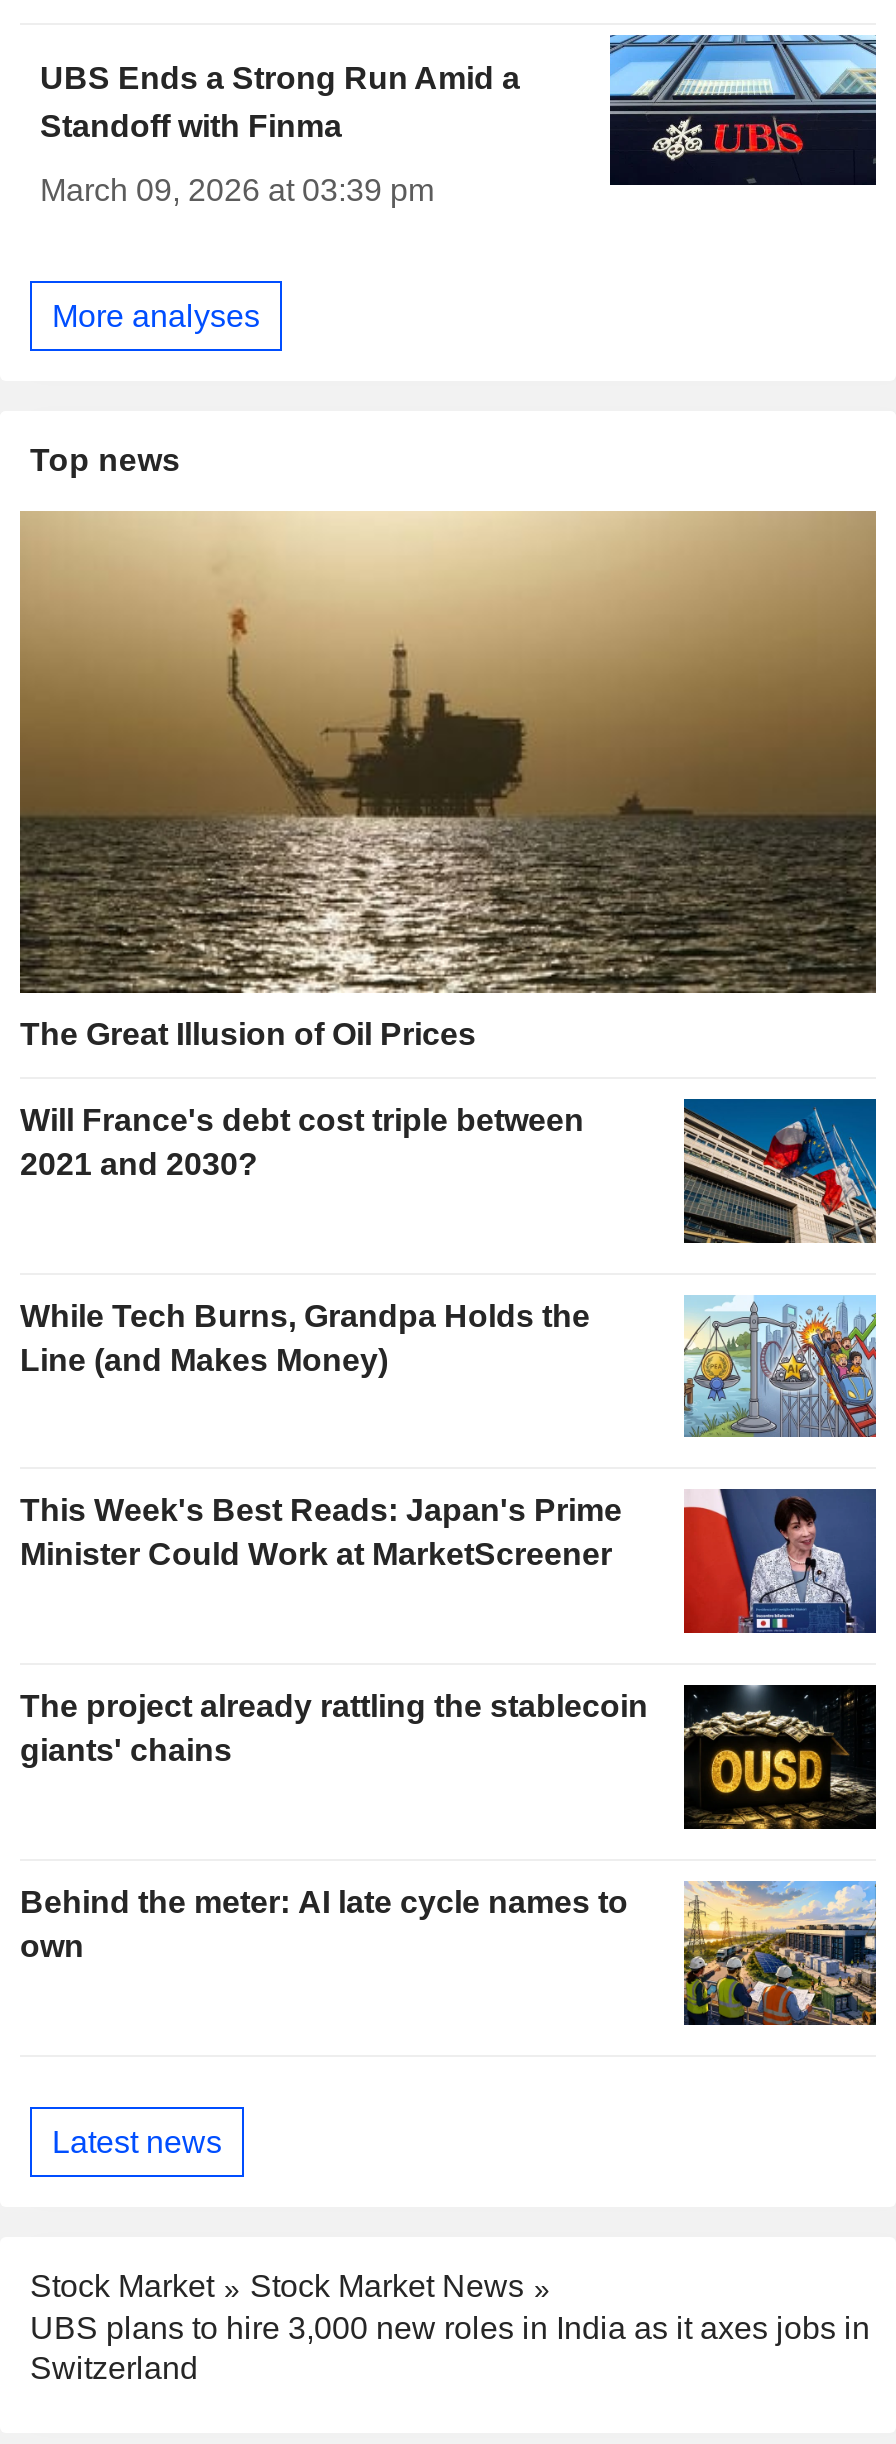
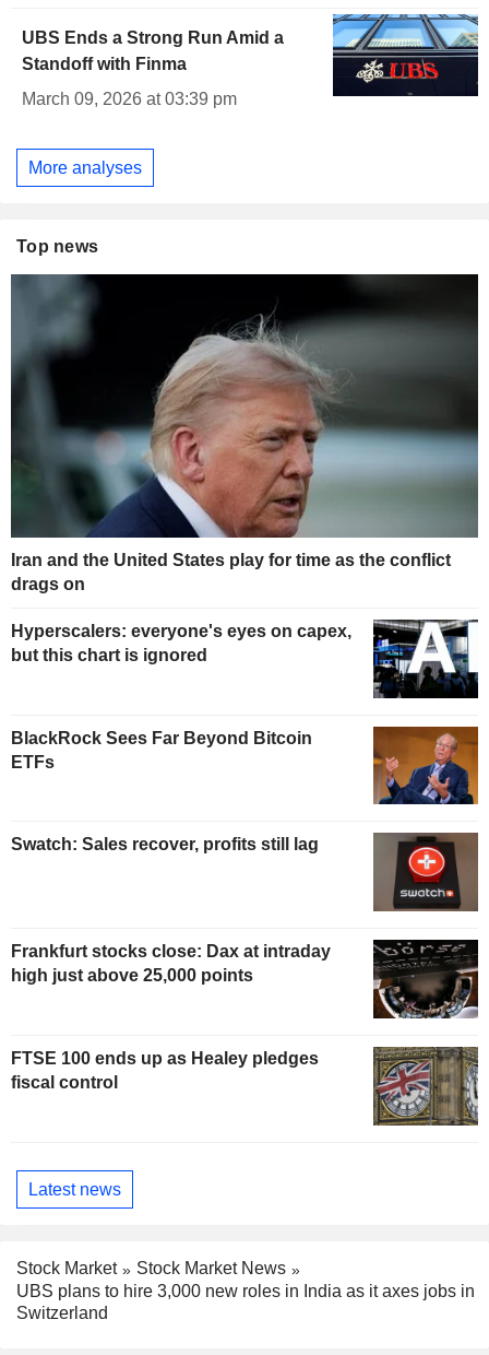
[18,509,878,1051] [image] | The Great Illusion of Oil Prices -> [10,273,479,593] [image] | Iran and the United States play for time as the conflict | drags on
[20,1103,584,1181] Will France's debt cost triple between | 2021 and 2030? -> [11,622,351,664] Hyperscalers: everyone's eyes on capex, | but this chart is ignored
[682,1097,878,1245] [image] -> [373,618,479,699] [image]
[20,1298,590,1376] While Tech Burns, Grandpa Holds the | Line (and Makes Money) -> [11,729,312,771] BlackRock Sees Far Beyond Bitcoin | ETFs
[684,1295,878,1439] [image] -> [372,726,479,805] [image]
[20,1494,622,1572] This Week's Best Reads: Japan's Prime | Minister Could Work at MarketScreener -> [11,835,319,854] Swatch: Sales recover, profits still lag
[684,1489,876,1633] [image] -> [373,832,478,911] [image]
[20,1683,876,1831] [image] | The project already rattling the stablecoin | giants' chains -> [11,940,478,1020] [image] | Frankfurt stocks close: Dax at intraday | high just above 25,000 points
[20,1885,628,1963] Behind the meter: AI late cycle names to | own -> [11,1049,319,1092] FTSE 100 ends up as Healey pledges | fiscal control
[684,1879,878,2027] [image] -> [373,1046,478,1127] [image]

